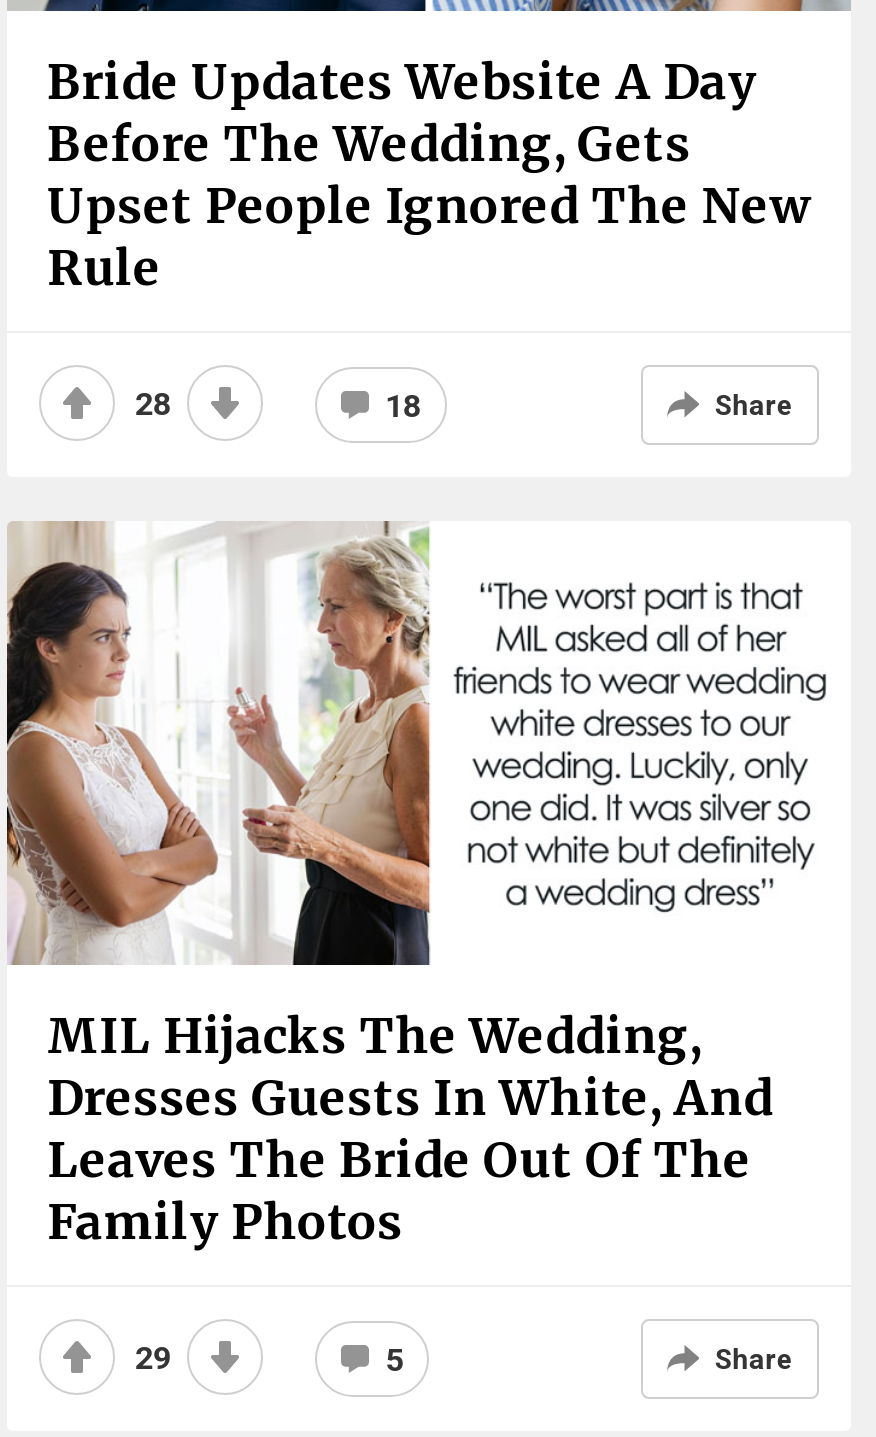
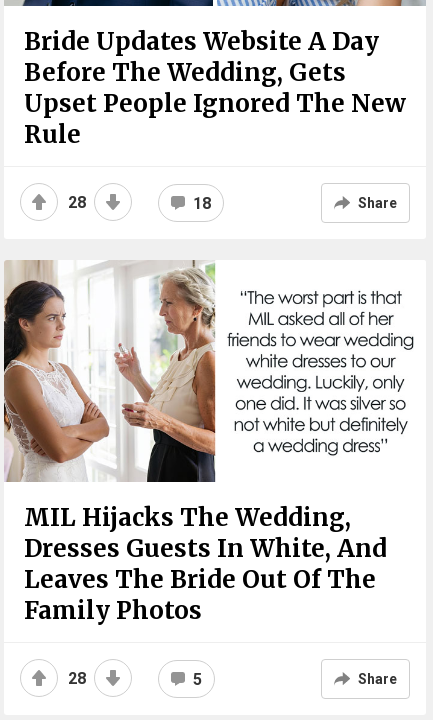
[135,1338,171,1376] 29 -> [68,669,86,688] 28

